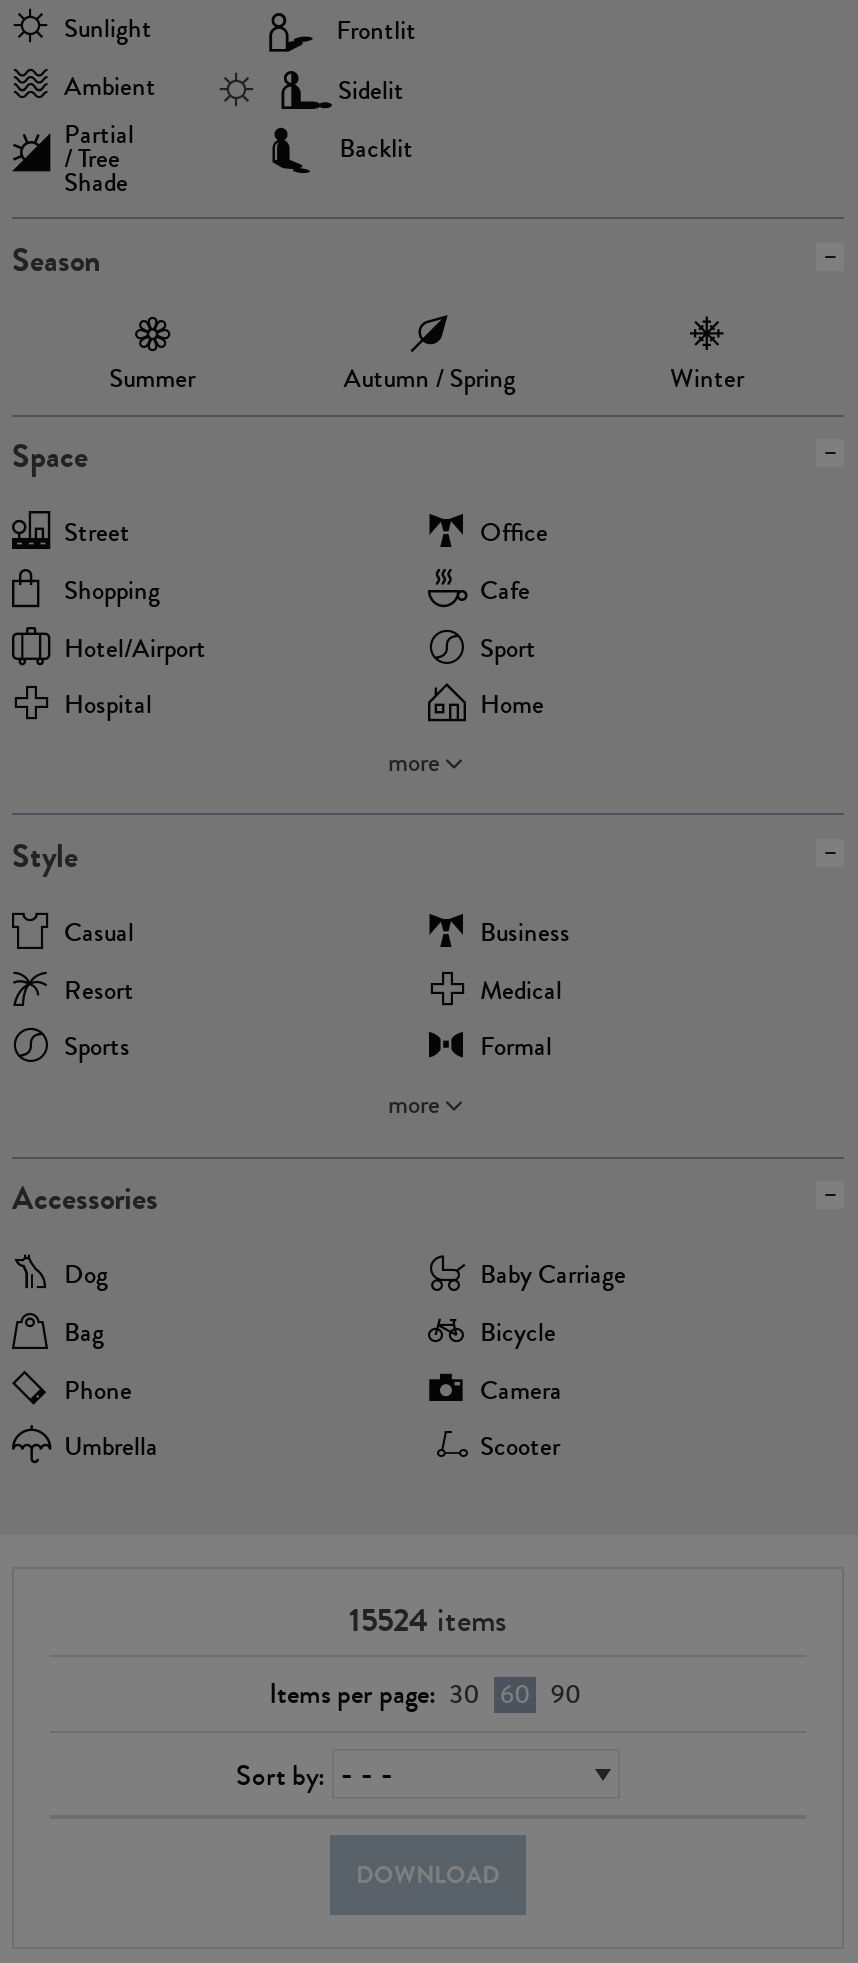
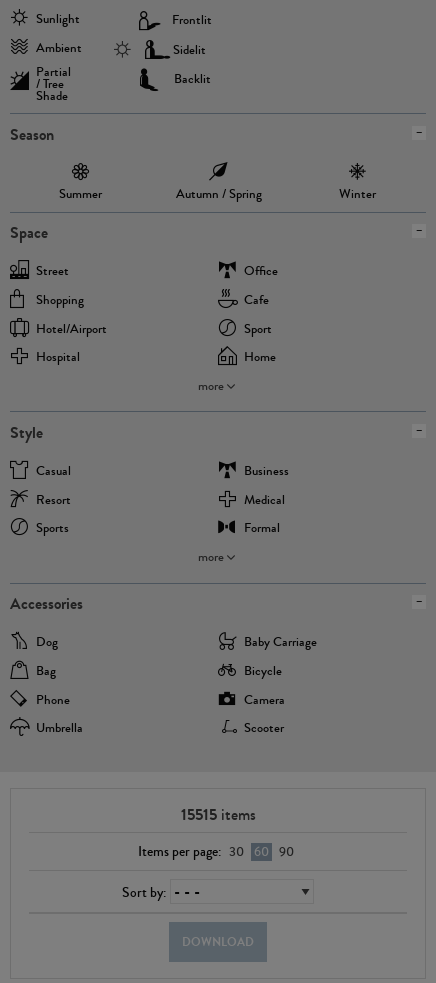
[349,1596,507,1642] 15524 items -> [180,802,255,825] 15515 items

